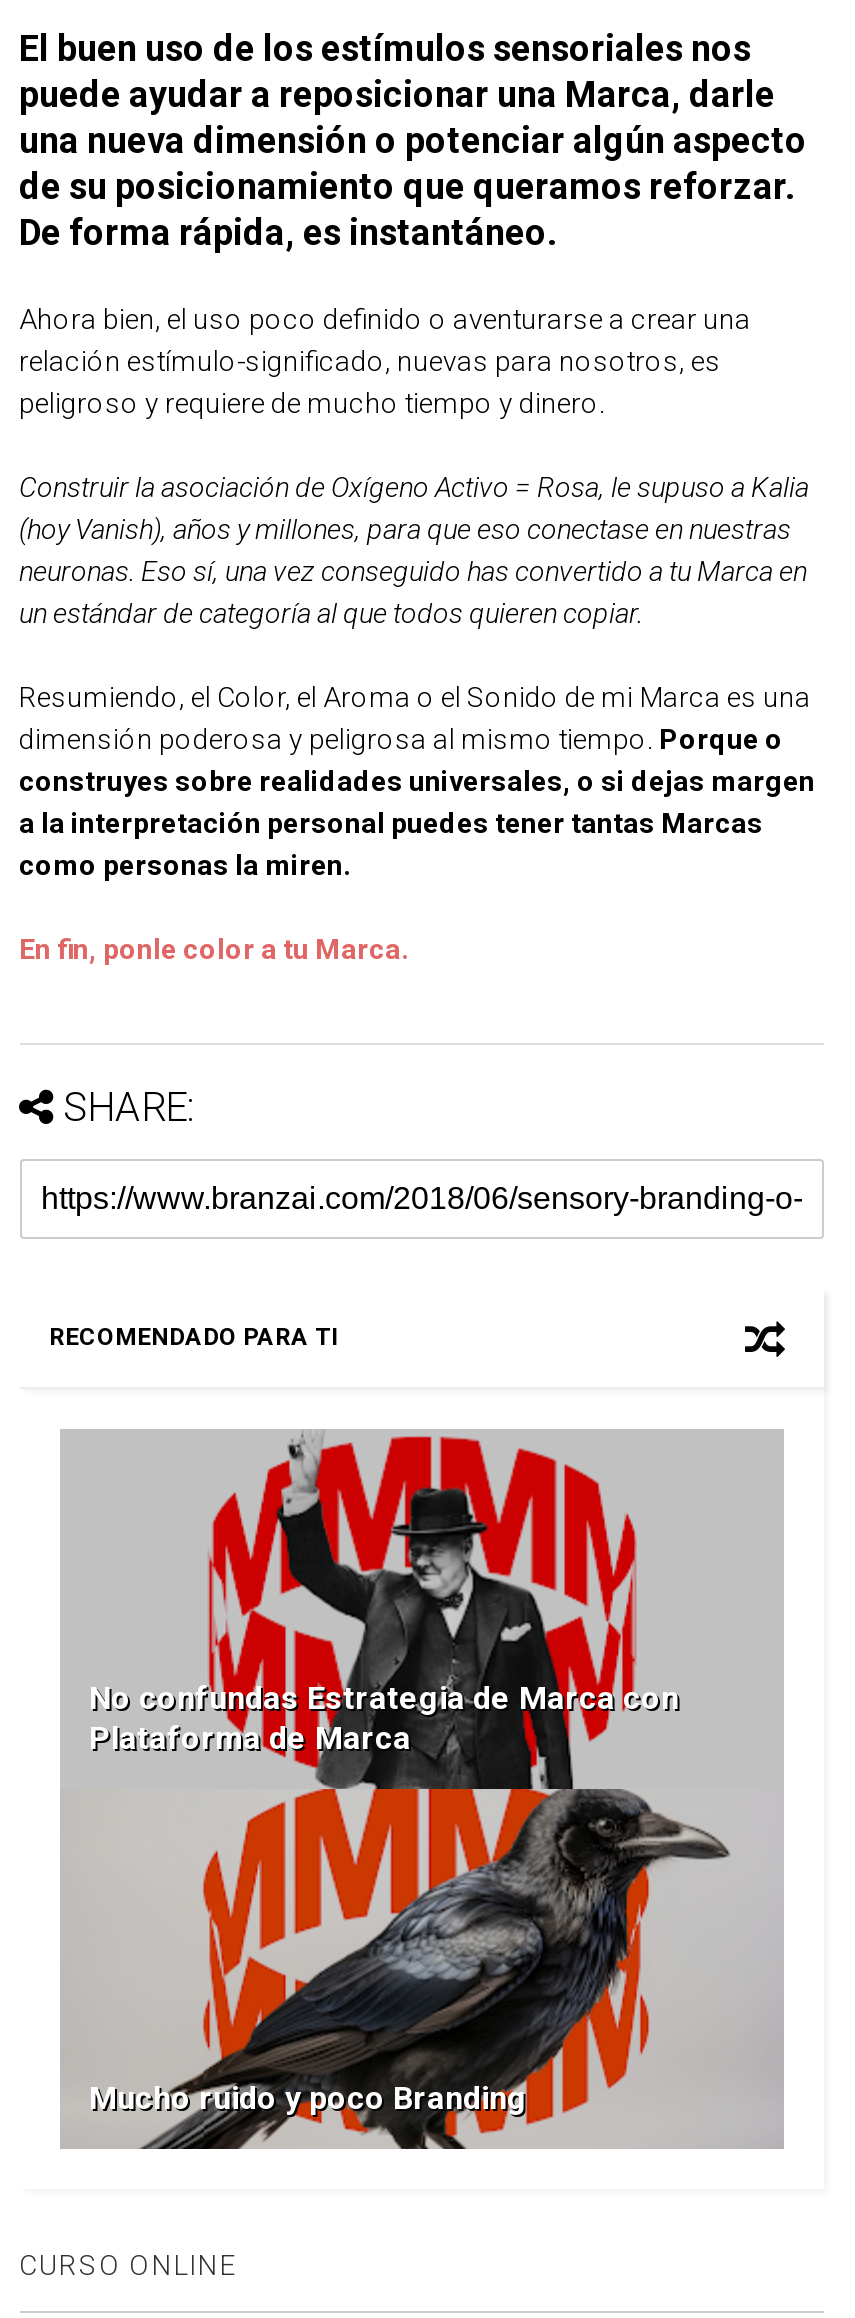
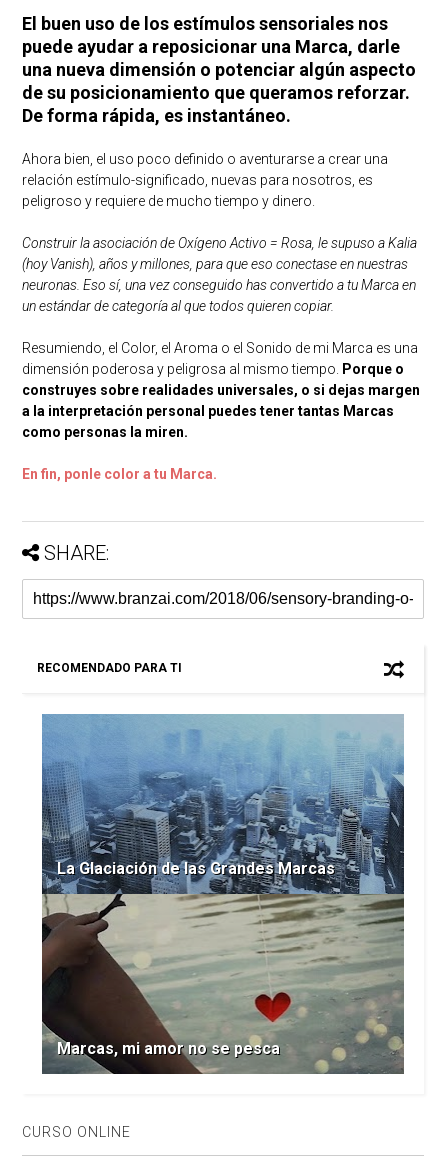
[62,1429,782,2149] [image] | No confundas Estrategia de Marca con | Plataforma de Marca -> [41,714,404,1075] [image] | La Glaciación de las Grandes Marcas
[89,2080,527,2118] Mucho ruido y poco Branding -> [56,1039,279,1058] Marcas, mi amor no se pesca

